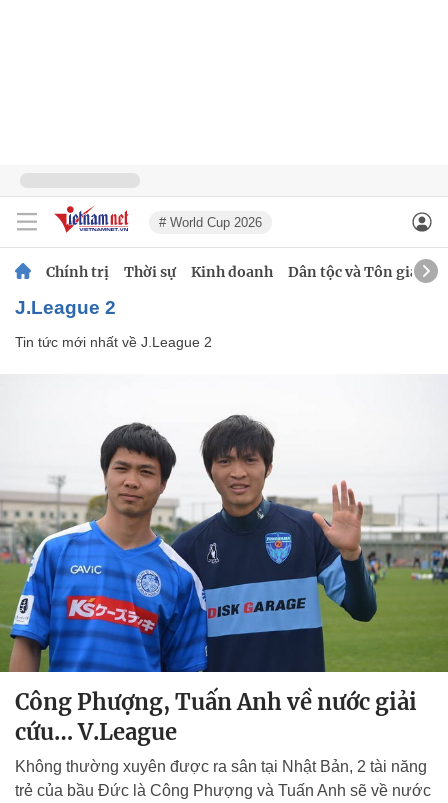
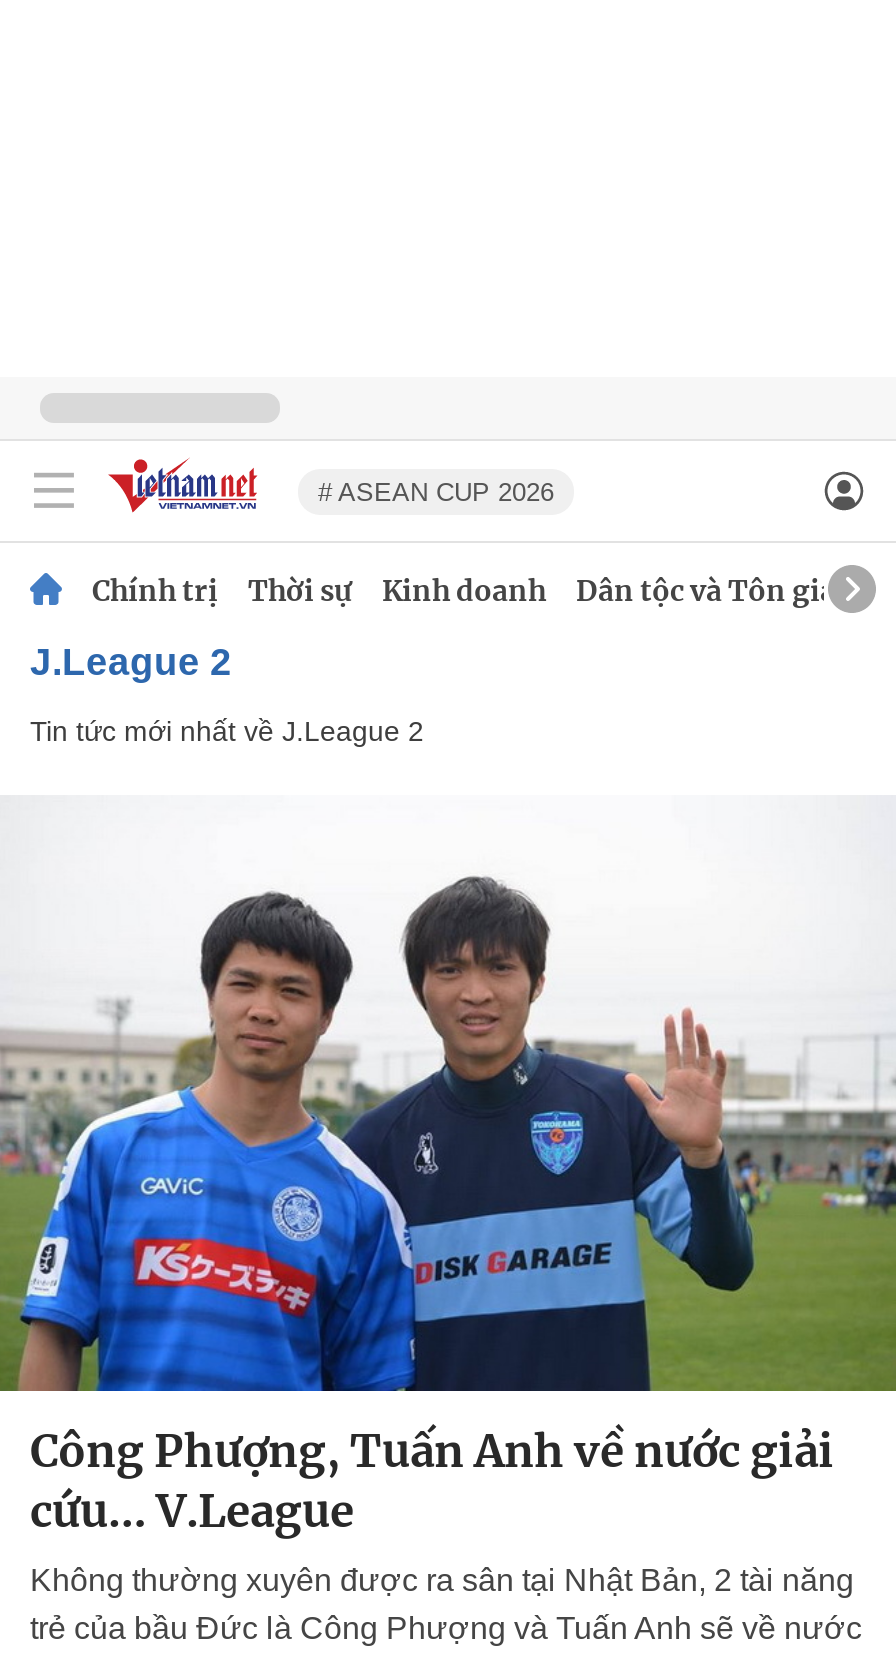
[159,214,262,229] # World Cup 2026 -> [318,476,554,506] # ASEAN CUP 2026

